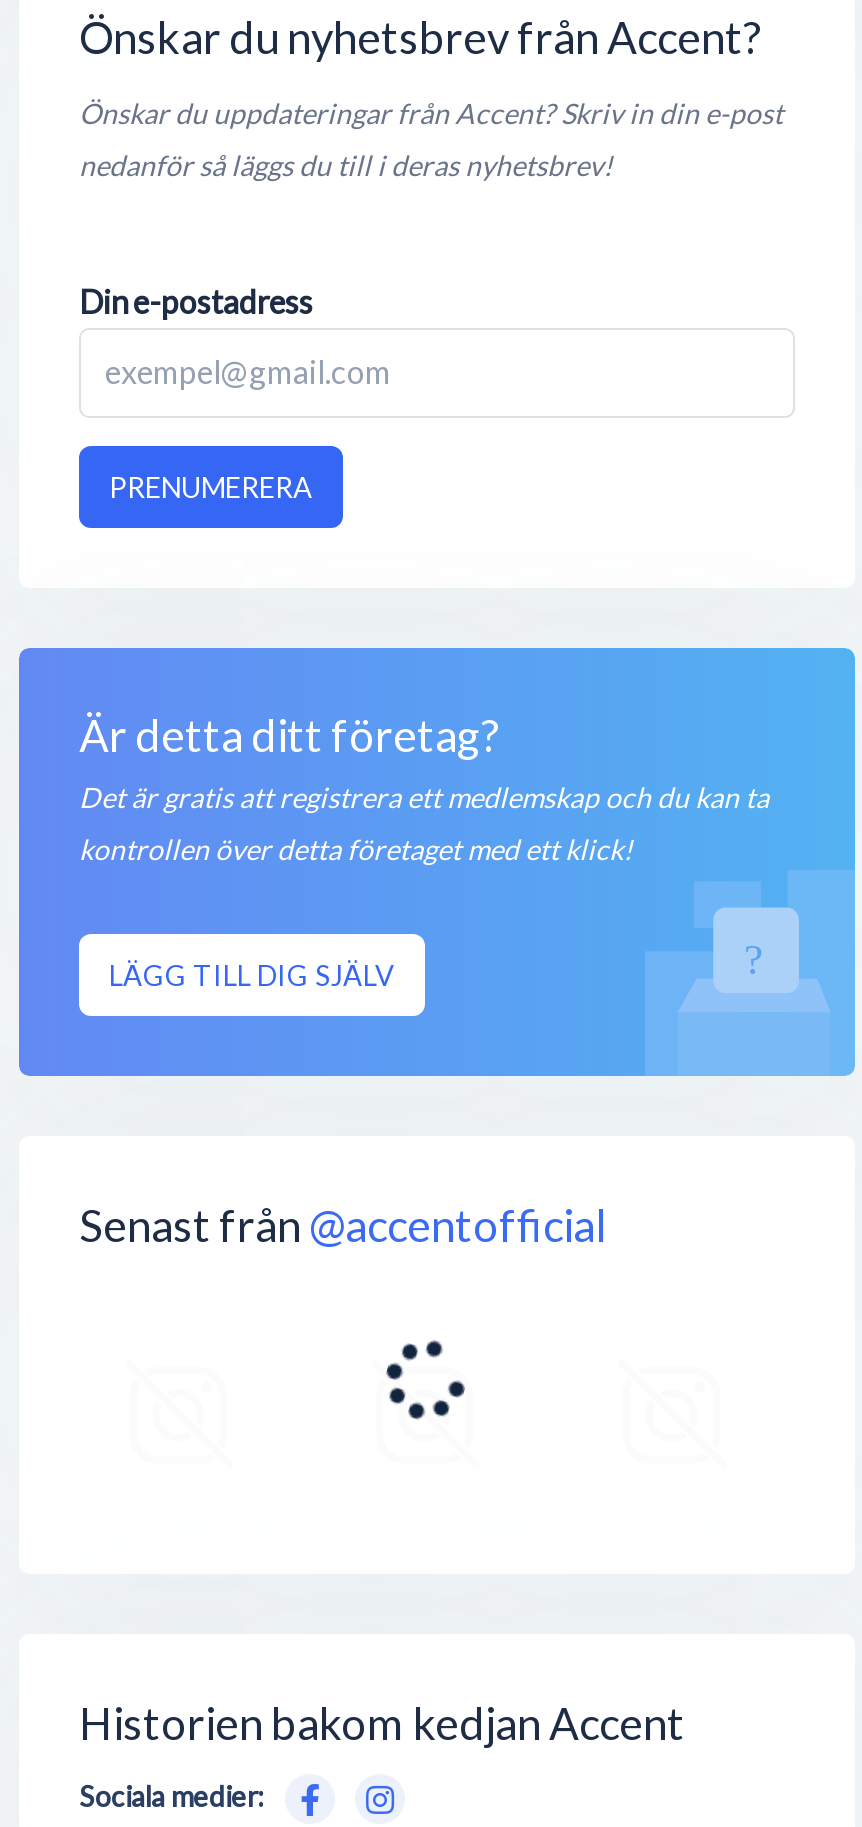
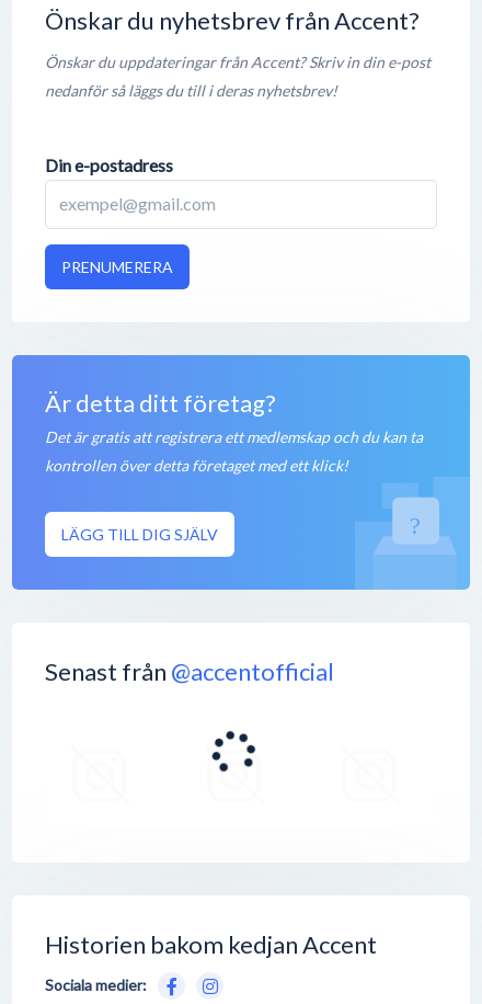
[385,1334,467,1422] [image] -> [210,730,256,777] [image]

